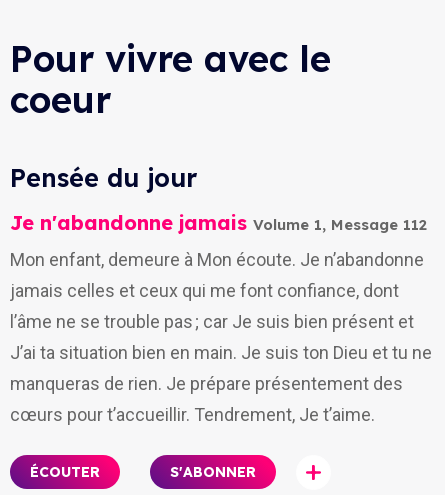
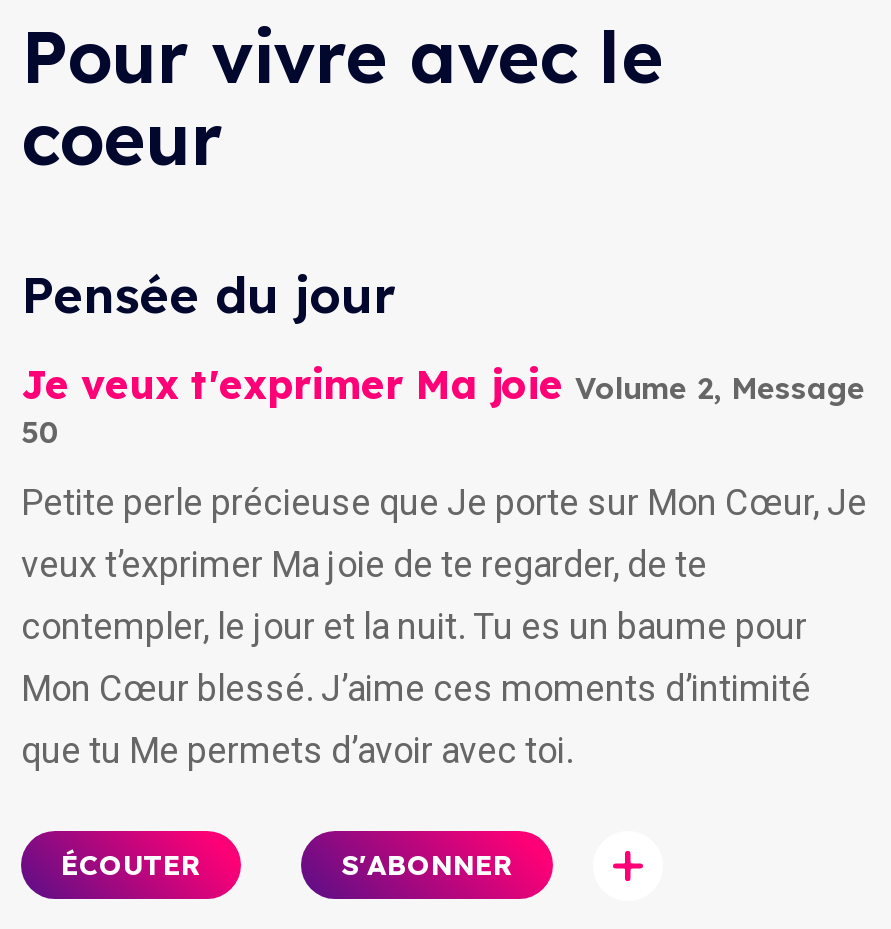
[10,210,432,425] Je n'abandonne jamais Volume 1, Message 112 | Mon enfant, demeure à Mon écoute. Je n’abandonne | jamais celles et ceux qui me font confiance, dont | l’âme ne se trouble pas ; car Je suis bien présent et | J’ai ta situation bien en main. Je suis ton Dieu et tu ne | manqueras de rien. Je prépare présentement des | cœurs pour t’accueillir. Tendrement, Je t’aime. -> [21,358,867,770] Je veux t'exprimer Ma joie Volume 2, Message | 50 | Petite perle précieuse que Je porte sur Mon Cœur, Je | veux t’exprimer Ma joie de te regarder, de te | contempler, le jour et la nuit. Tu es un baume pour | Mon Cœur blessé. J’aime ces moments d’intimité | que tu Me permets d’avoir avec toi.

